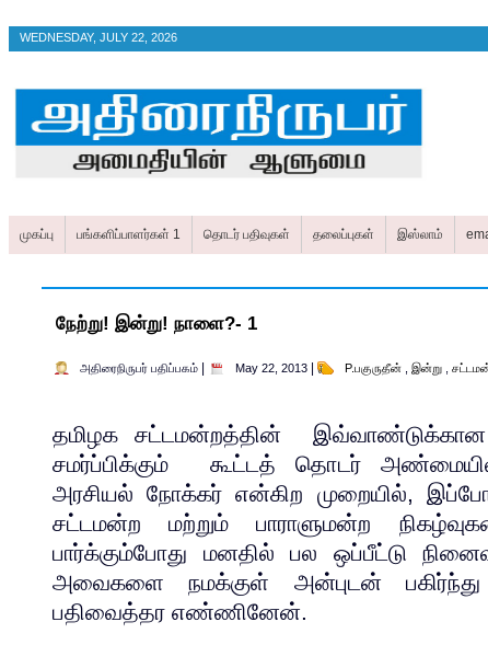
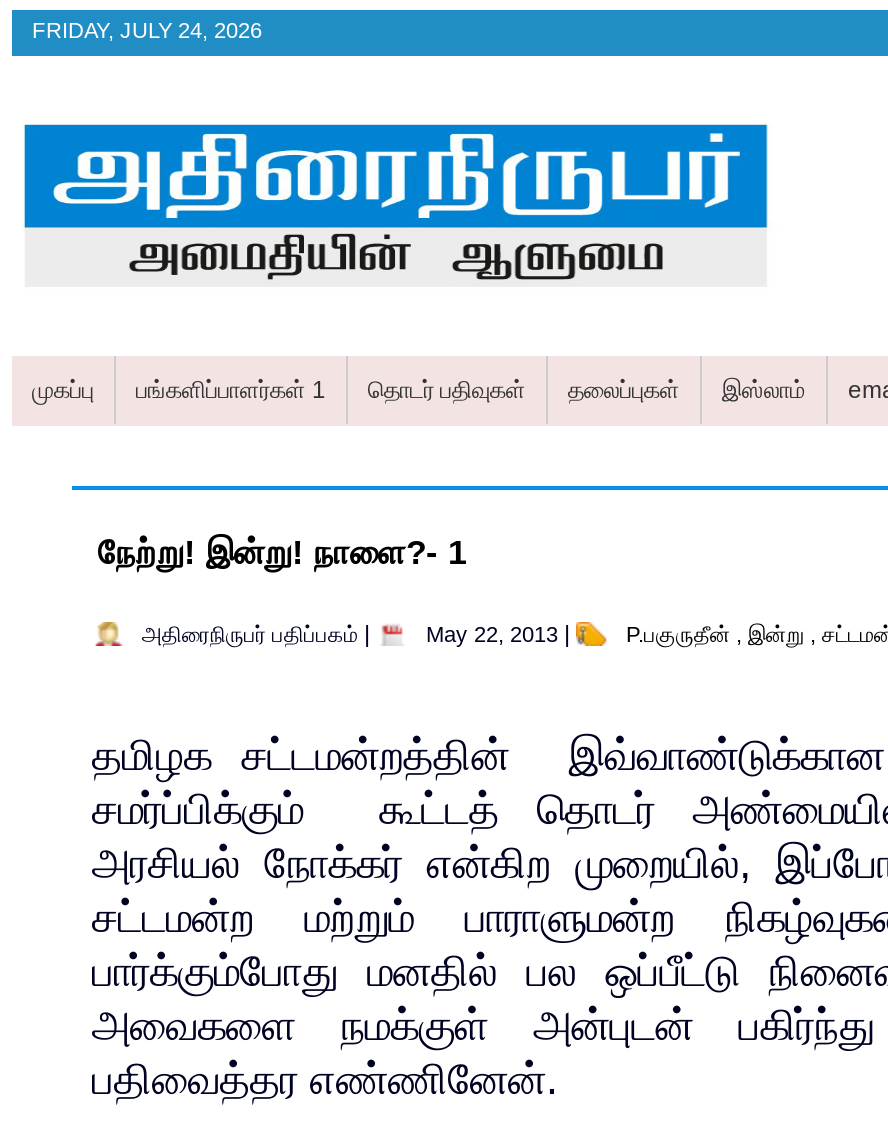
[20,31,177,44] WEDNESDAY, JULY 22, 2026 -> [32,18,262,42] FRIDAY, JULY 24, 2026

